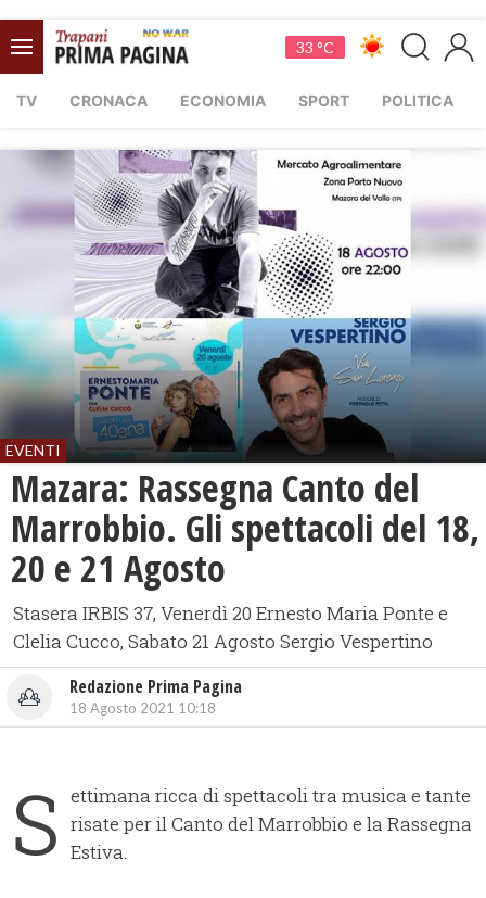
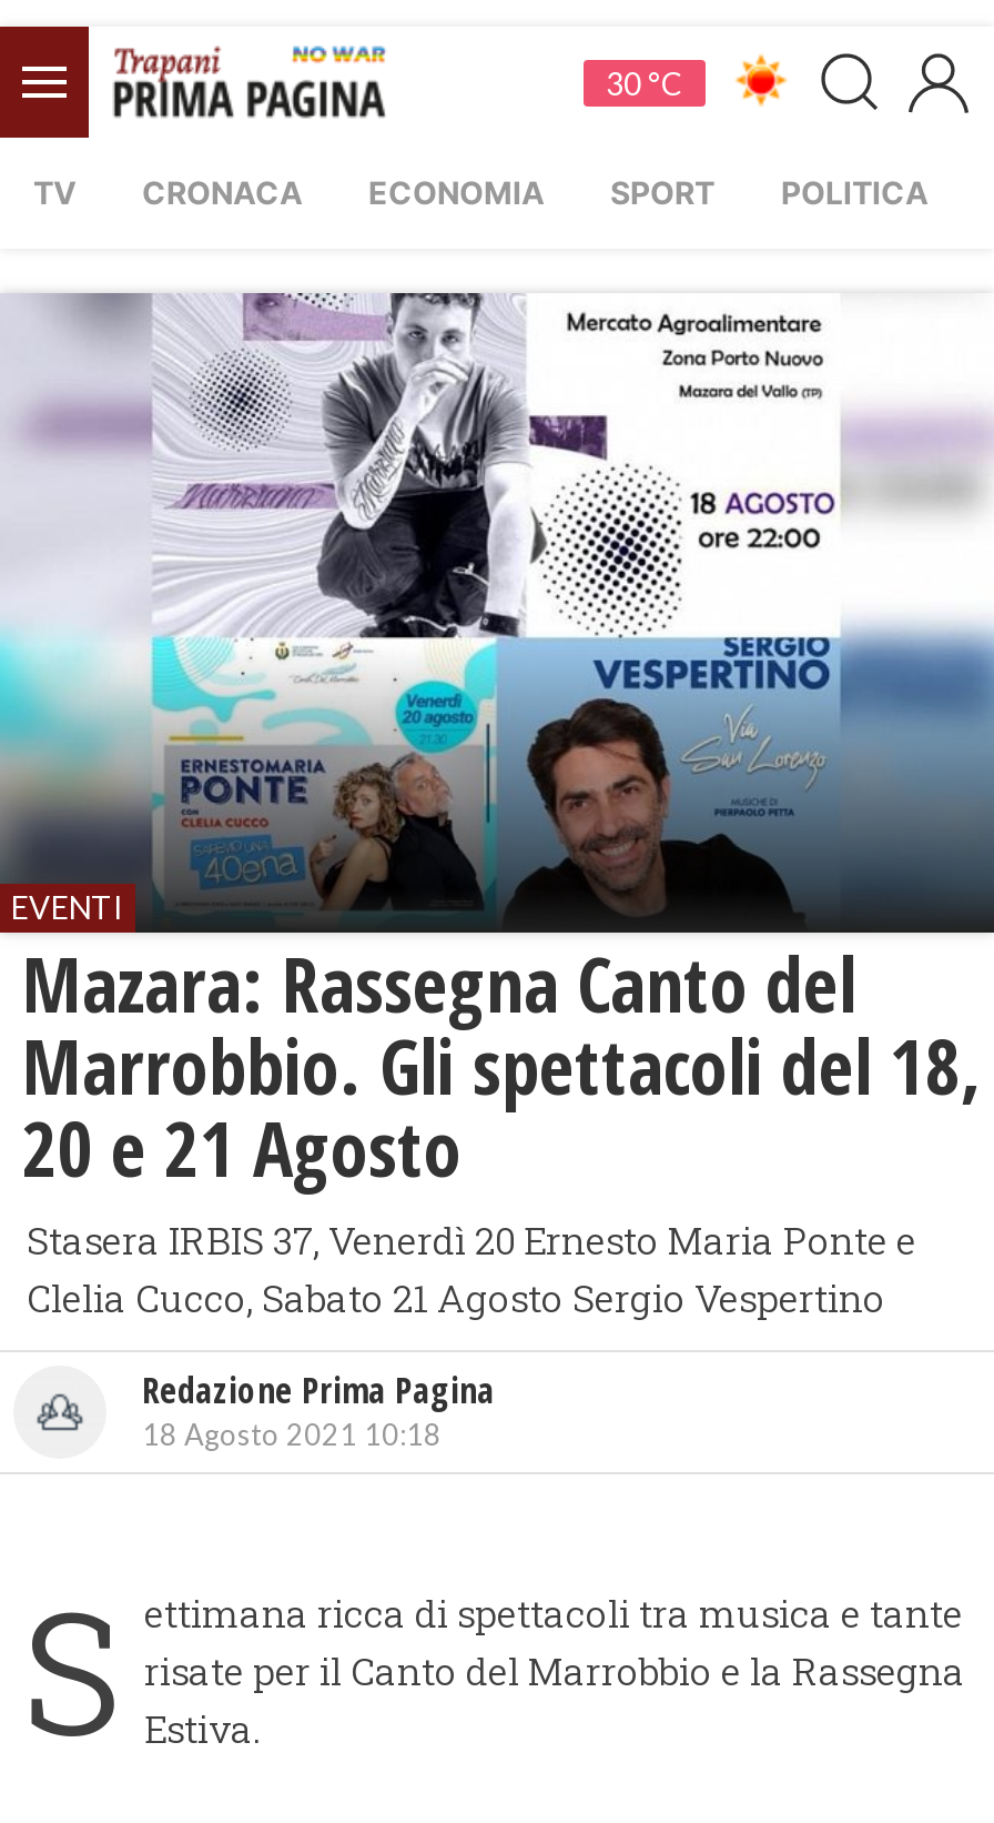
[296,37,334,56] 33 °C -> [606,63,683,101] 30 °C

